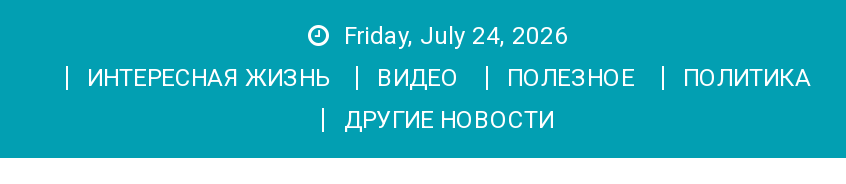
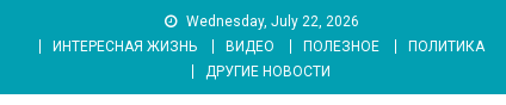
[344,22,568,50] Friday, July 24, 2026 -> [186,13,359,30] Wednesday, July 22, 2026

